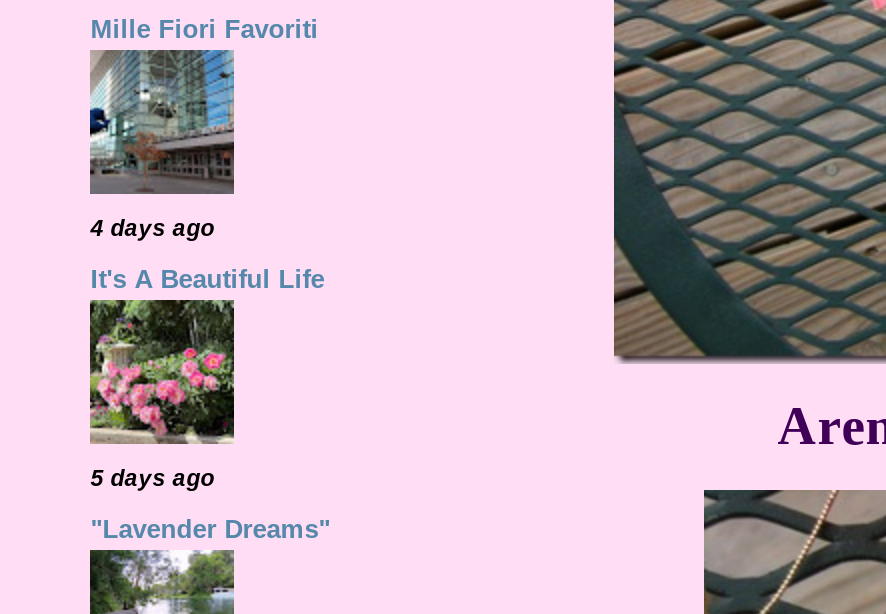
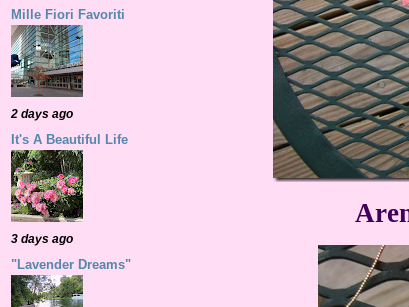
[90,213,214,239] 4 days ago -> [11,107,73,120] 2 days ago
[90,464,214,490] 5 days ago -> [11,232,73,245] 3 days ago

